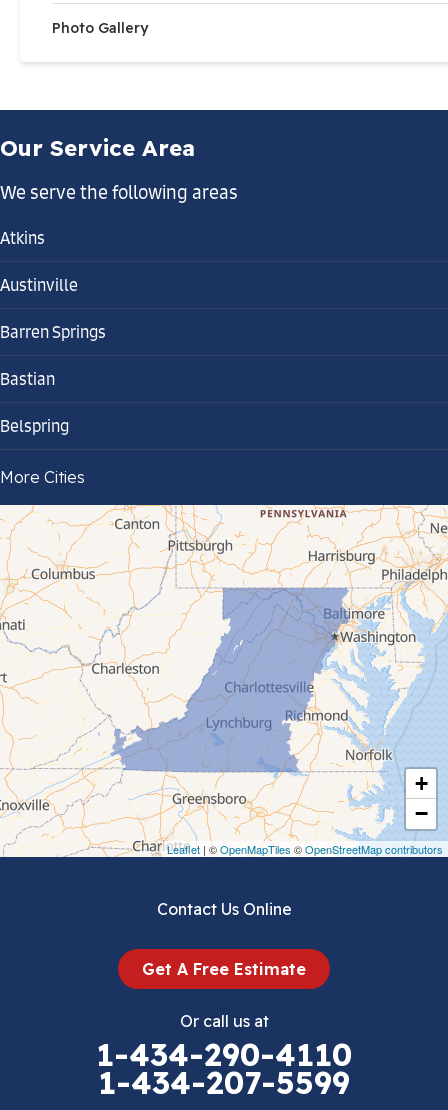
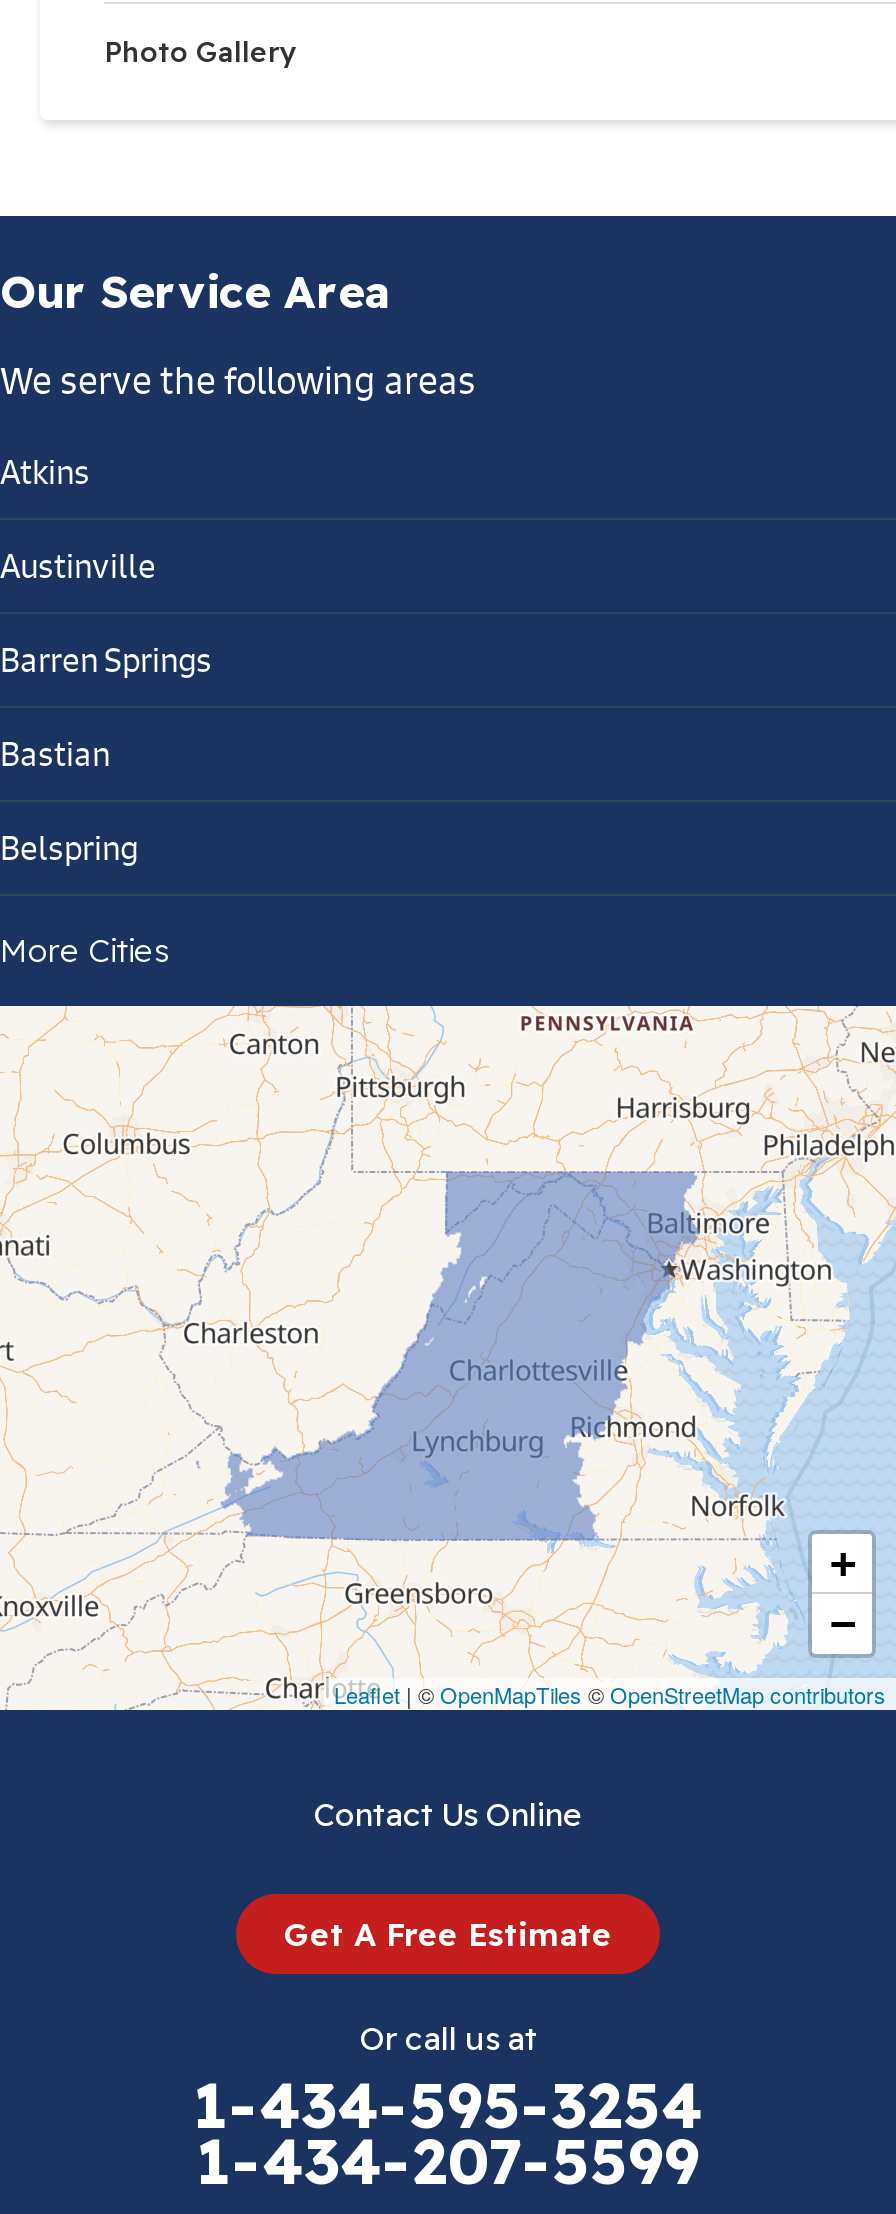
[96,1035,352,1074] 1-434-290-4110 -> [193,2066,703,2144] 1-434-595-3254

